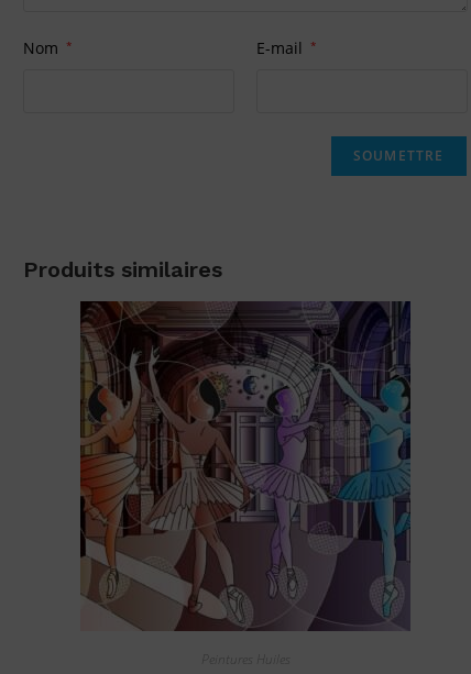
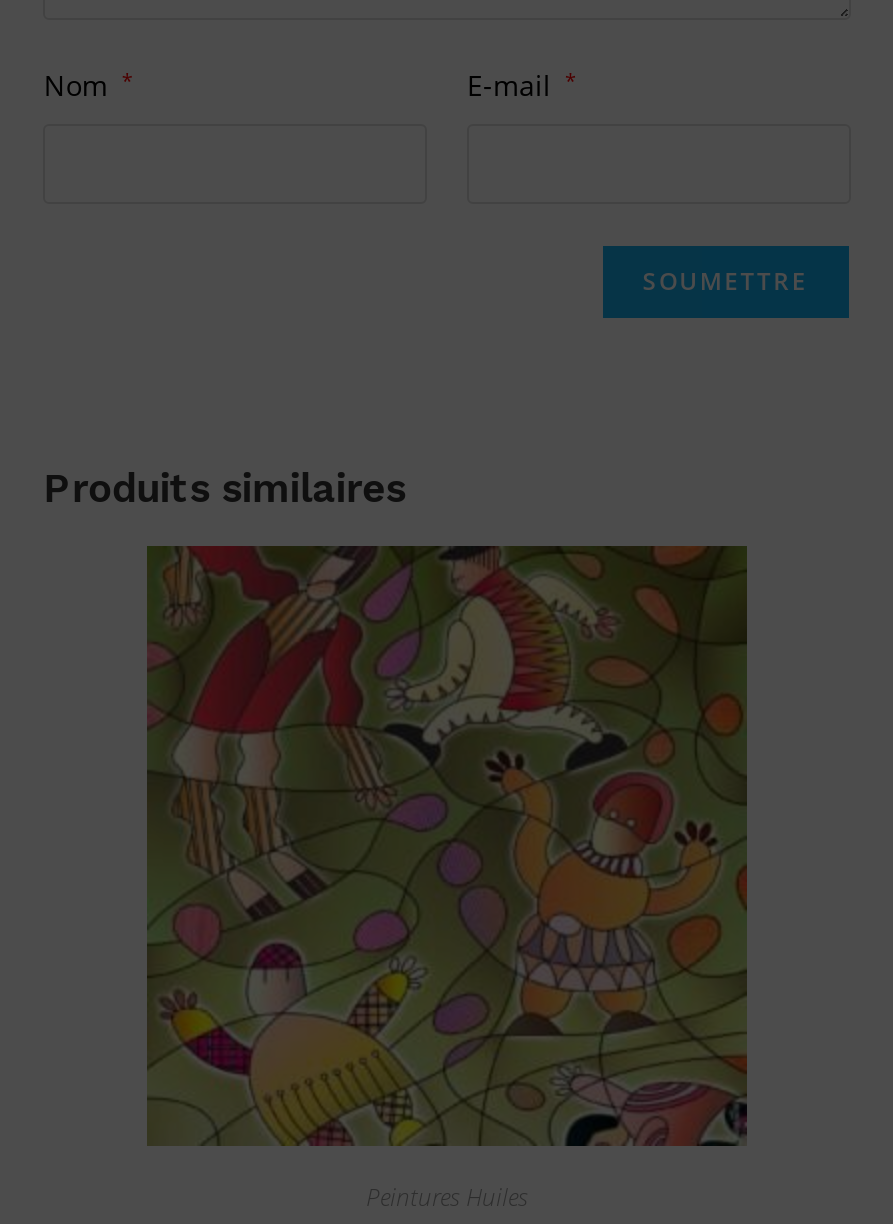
[79,300,412,631] [image] -> [145,544,749,1148] [image]

